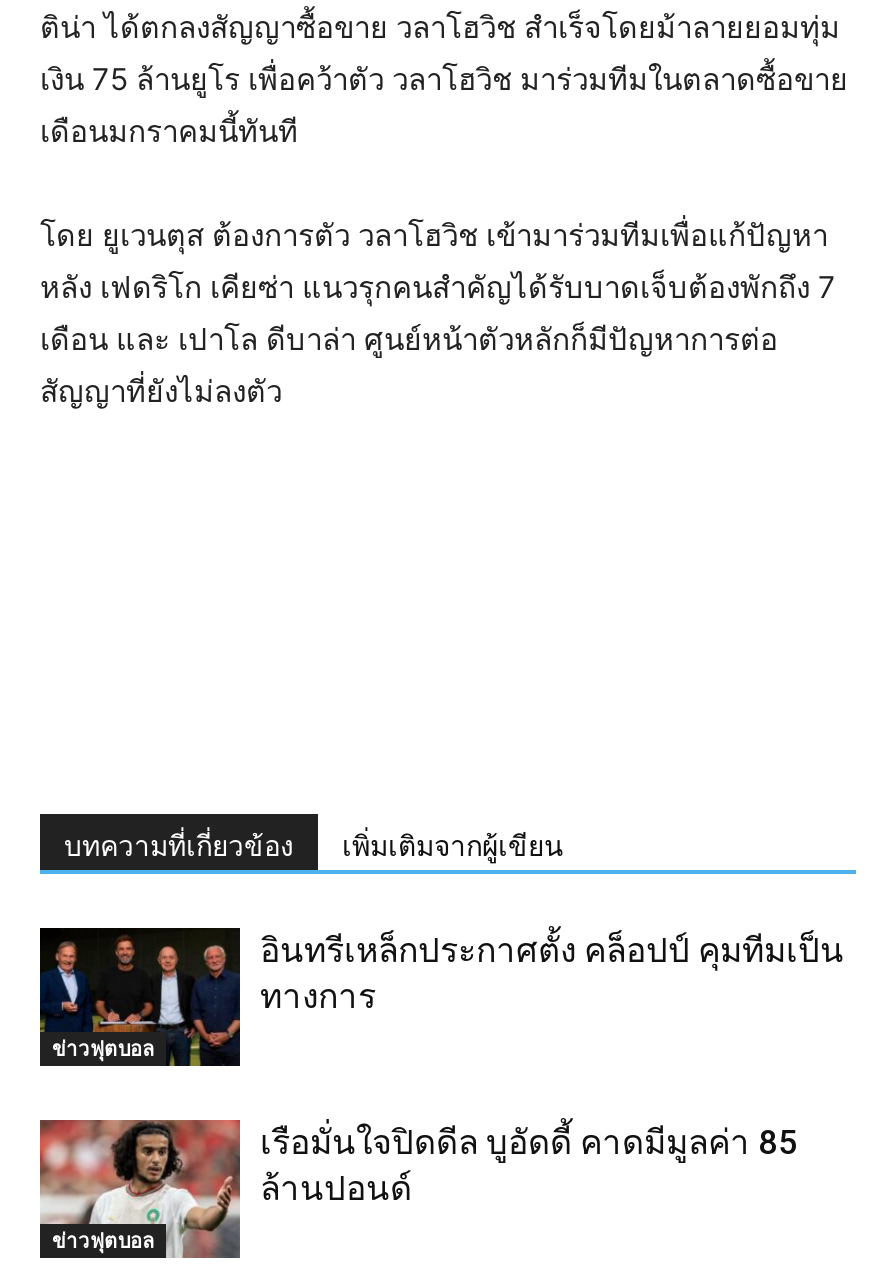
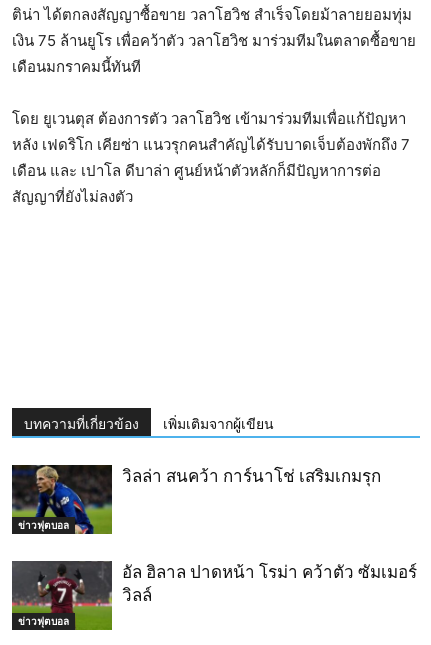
[40,925,844,1067] [image] | อินทรีเหล็กประกาศตั้ง คล็อปป์ คุมทีมเป็น | ทางการ -> [11,464,381,535] [image] | วิลล่า สนคว้า การ์นาโช่ เสริมเกมรุก
[38,1119,798,1259] [image] | เรือมั่นใจปิดดีล บูอัดดี้ คาดมีมูลค่า 85 | ล้านปอนด์ -> [11,560,417,631] [image] | อัล ฮิลาล ปาดหน้า โรม่า คว้าตัว ซัมเมอร์ | วิลล์

